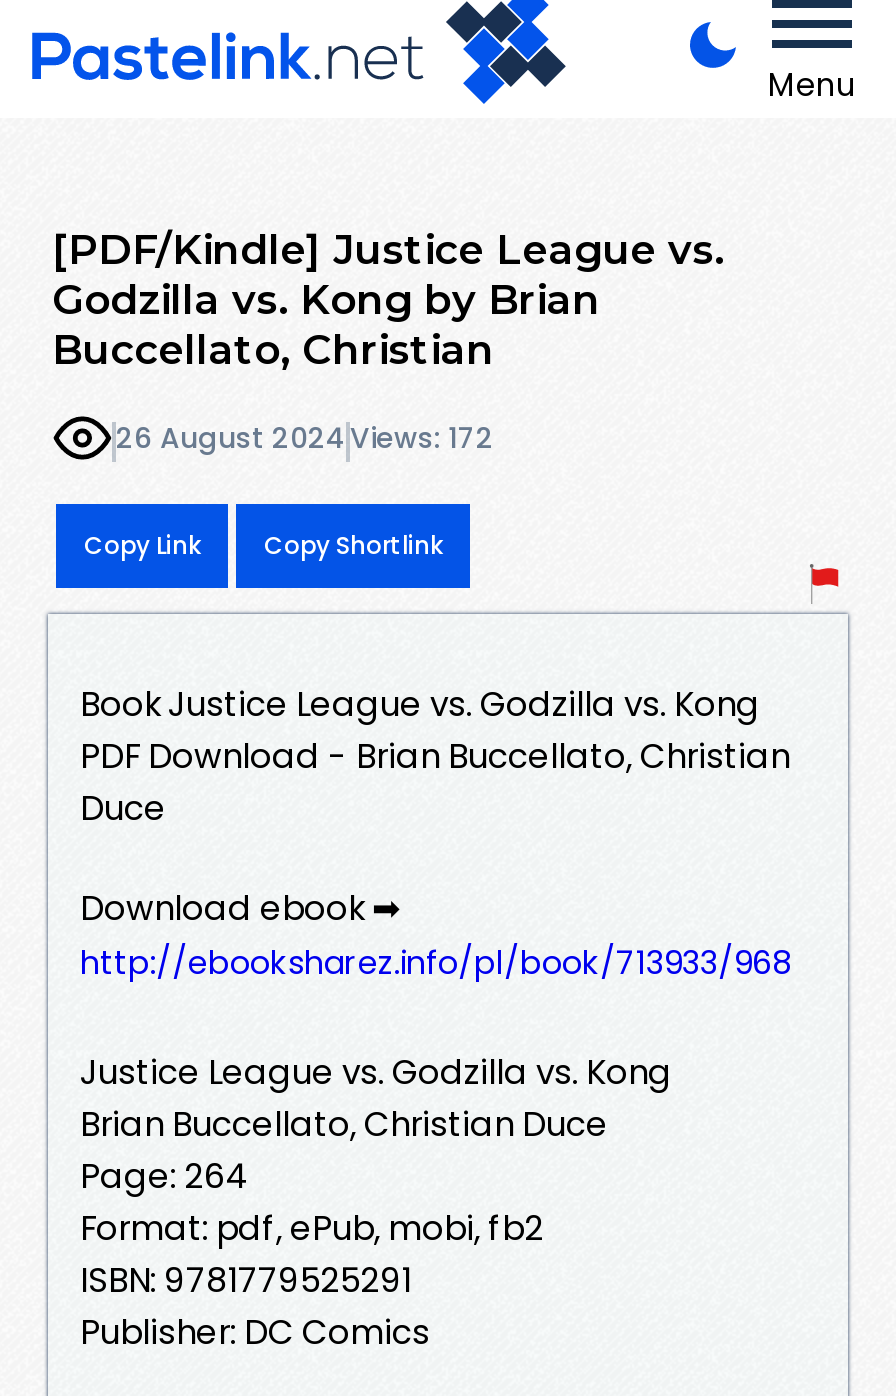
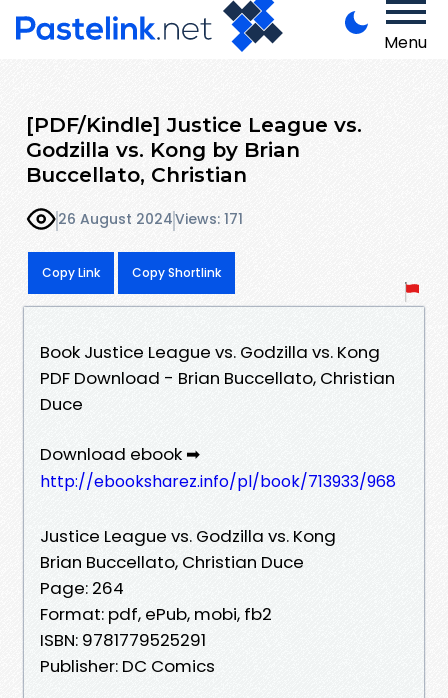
[116,419,494,459] 26 August 2024 Views: 172 -> [58,209,243,229] 26 August 2024 Views: 171

